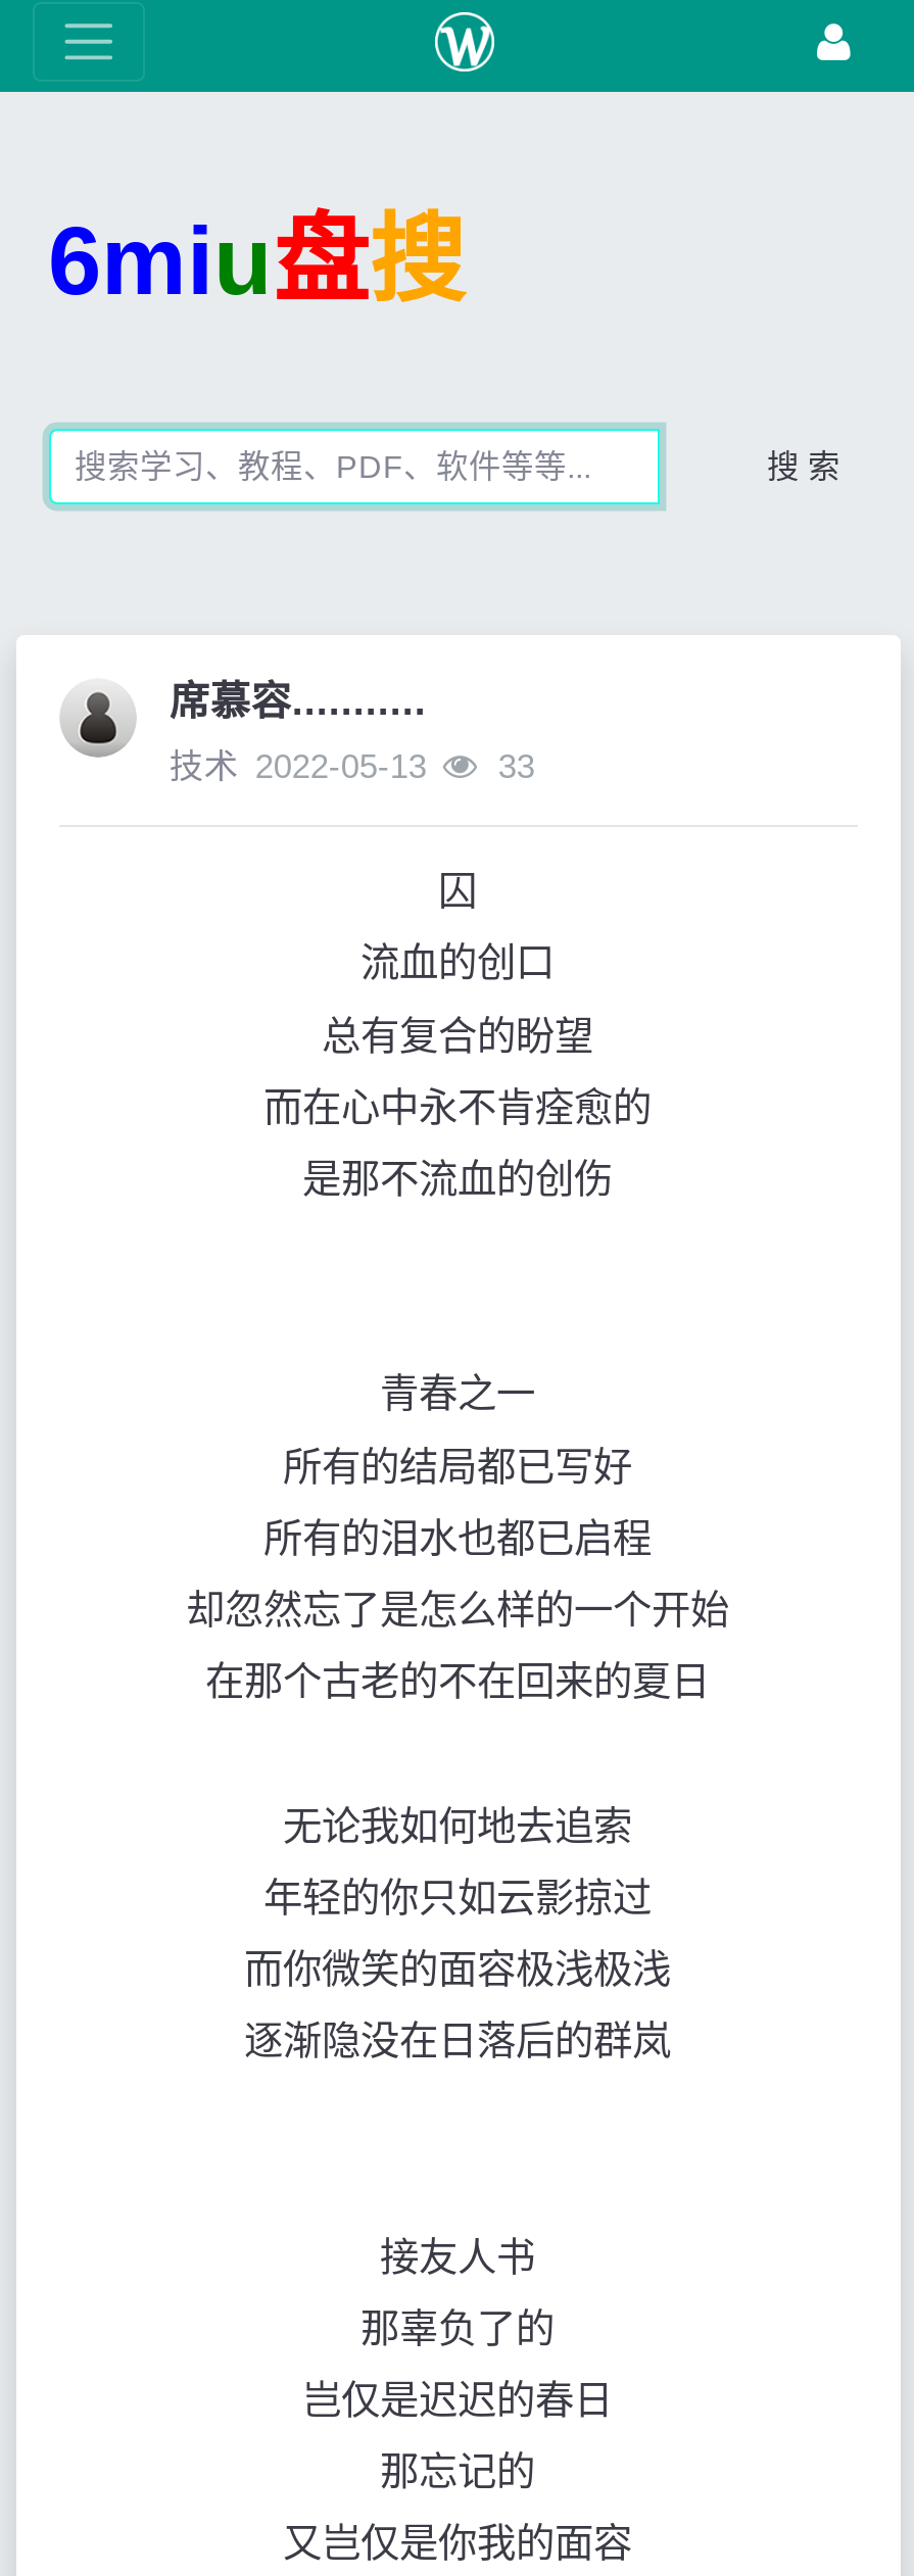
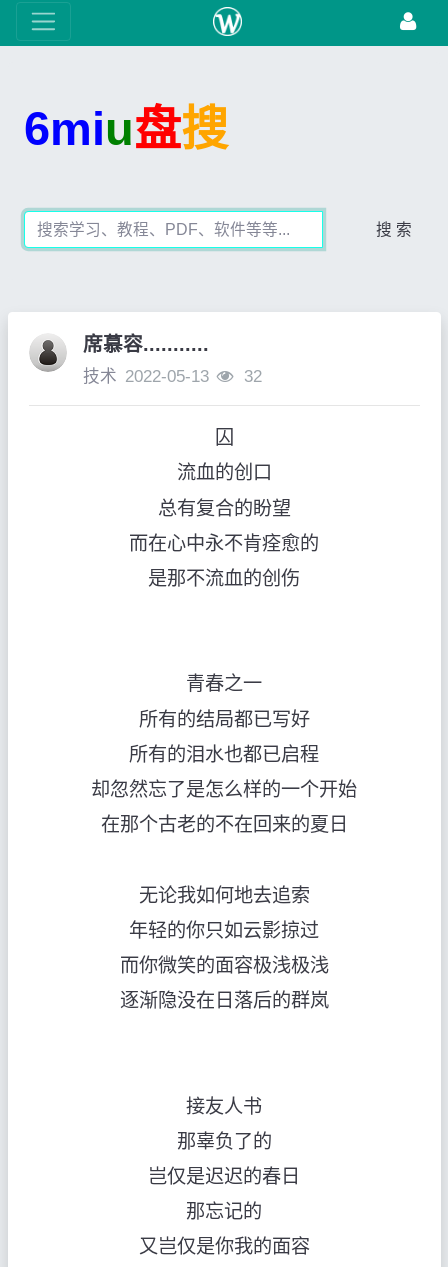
[169,748,535,786] 技术 2022-05-13 33 -> [83,367,262,386] 技术 2022-05-13 32

